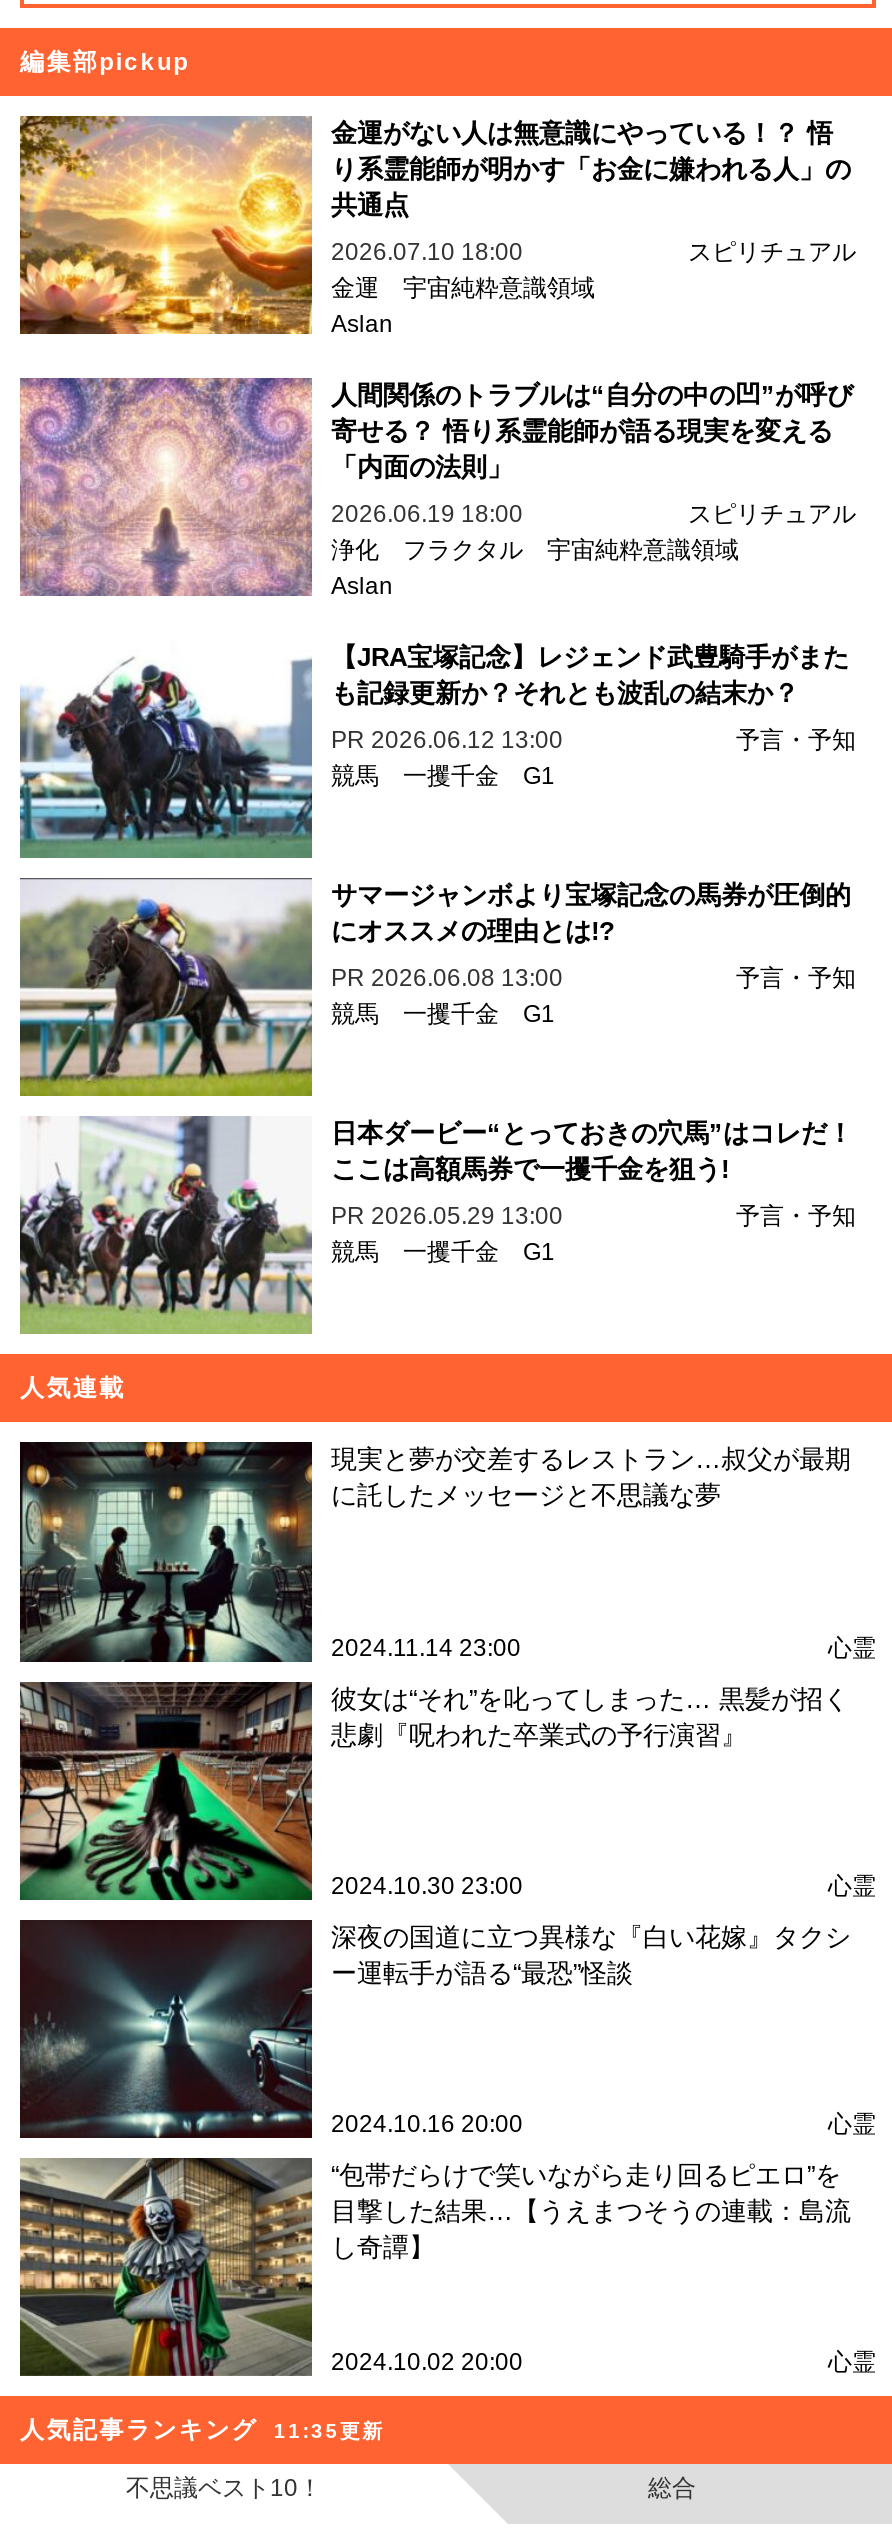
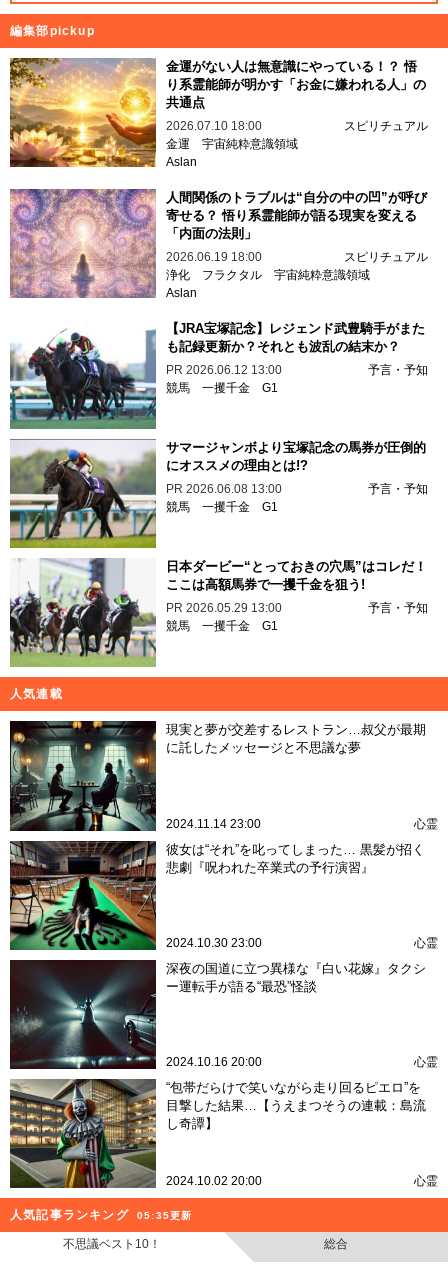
[20,2416,385,2444] 人気記事ランキング 11:35更新 -> [10,1208,192,1222] 人気記事ランキング 05:35更新

